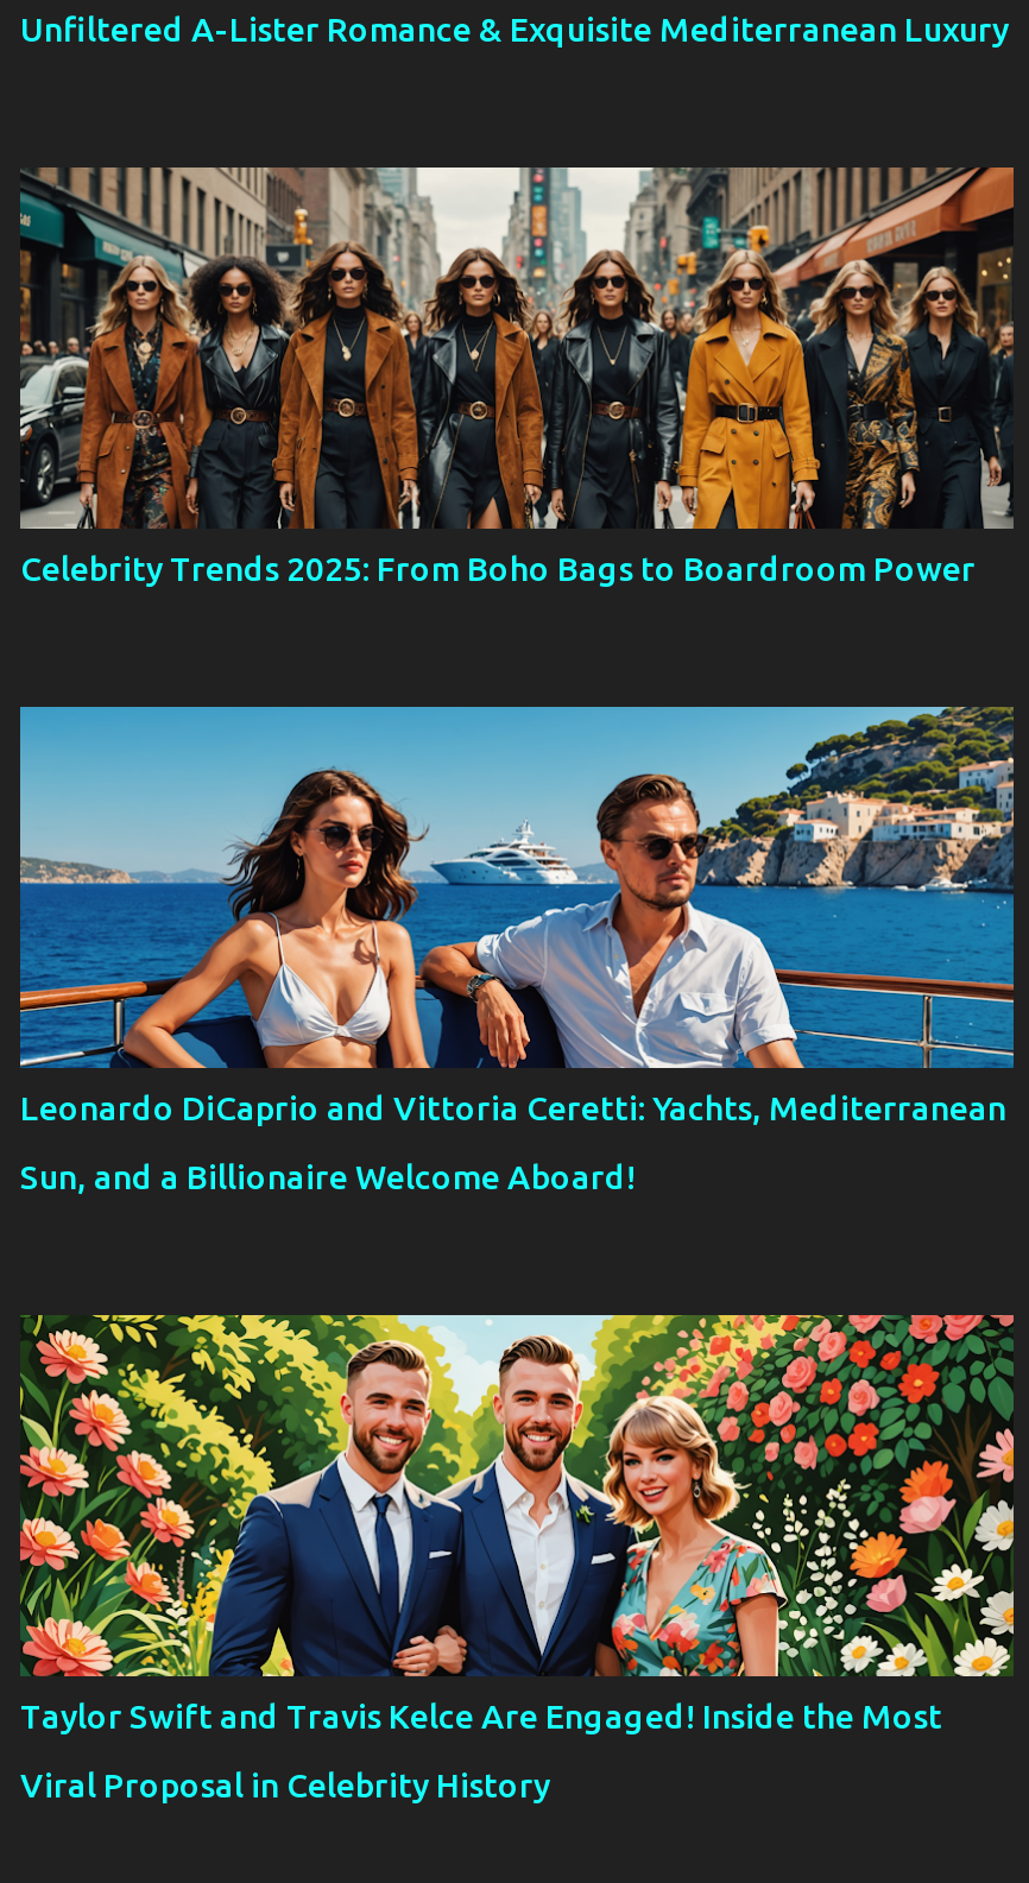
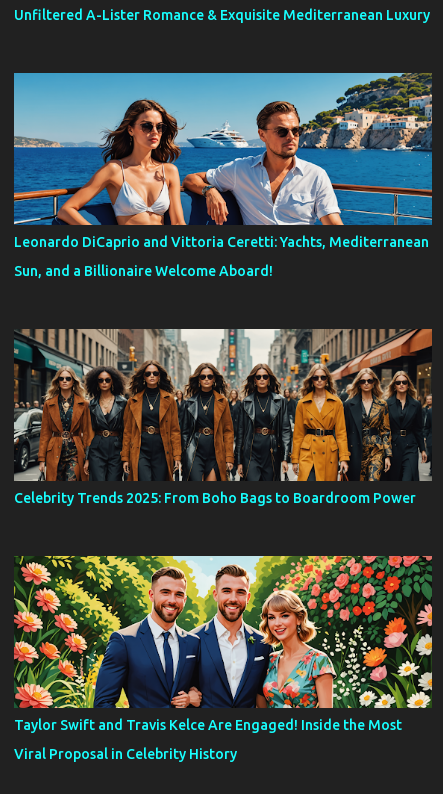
moved [18,165,1016,588] -> [13,328,433,506]: [image] | Celebrity Trends 2025: From Boho Bags to Boardroom Power
moved [15,702,1018,1197] -> [12,71,434,279]: [image] | Leonardo DiCaprio and Vittoria Ceretti: Yachts, Mediterranean | Sun, and a Billionaire Welcome Aboard!

